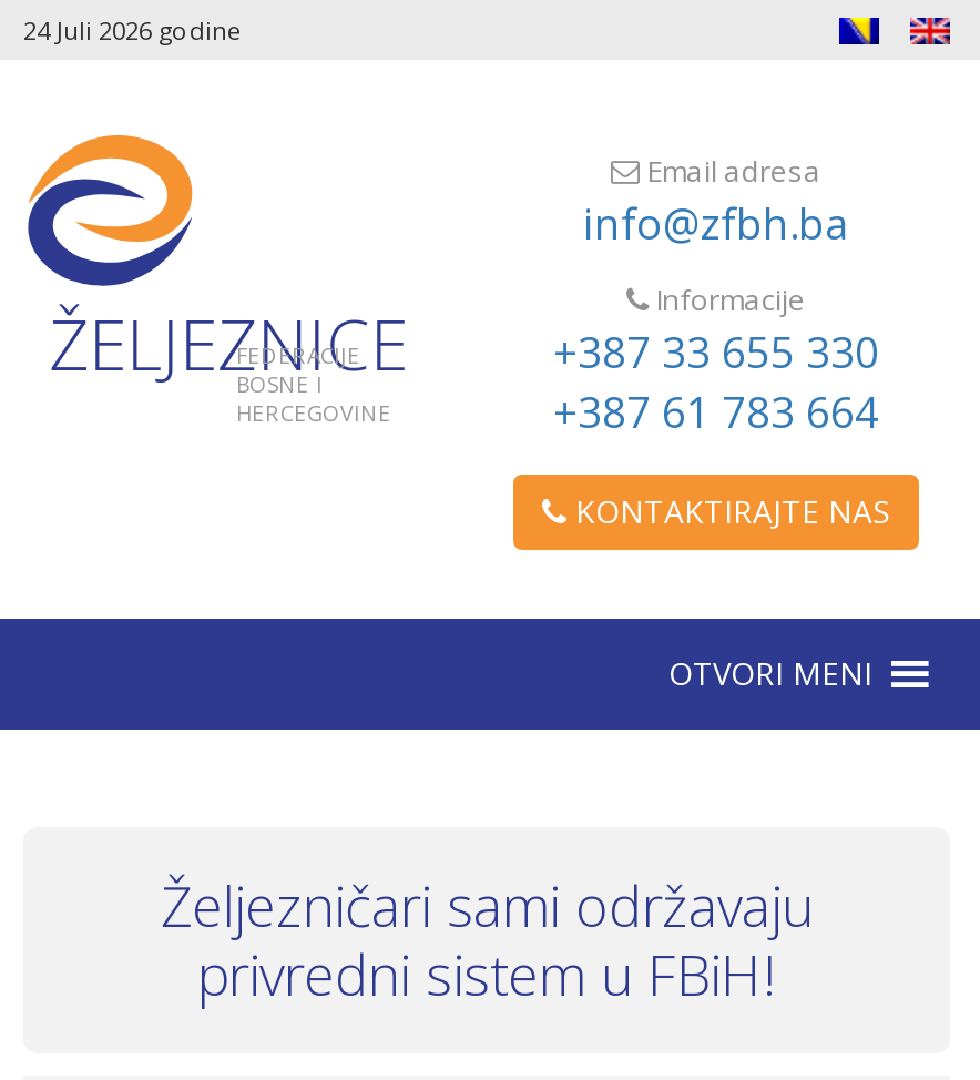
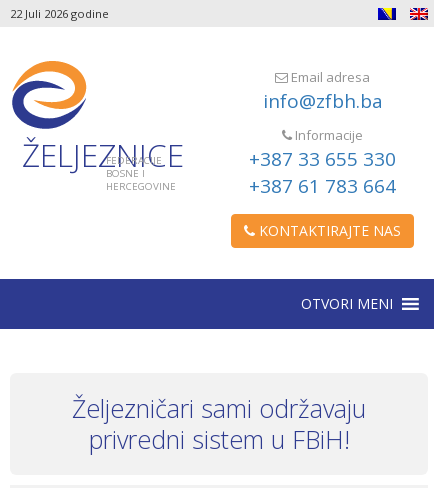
[23,12,243,46] 24 Juli 2026 godine -> [10,6,109,21] 22 Juli 2026 godine

